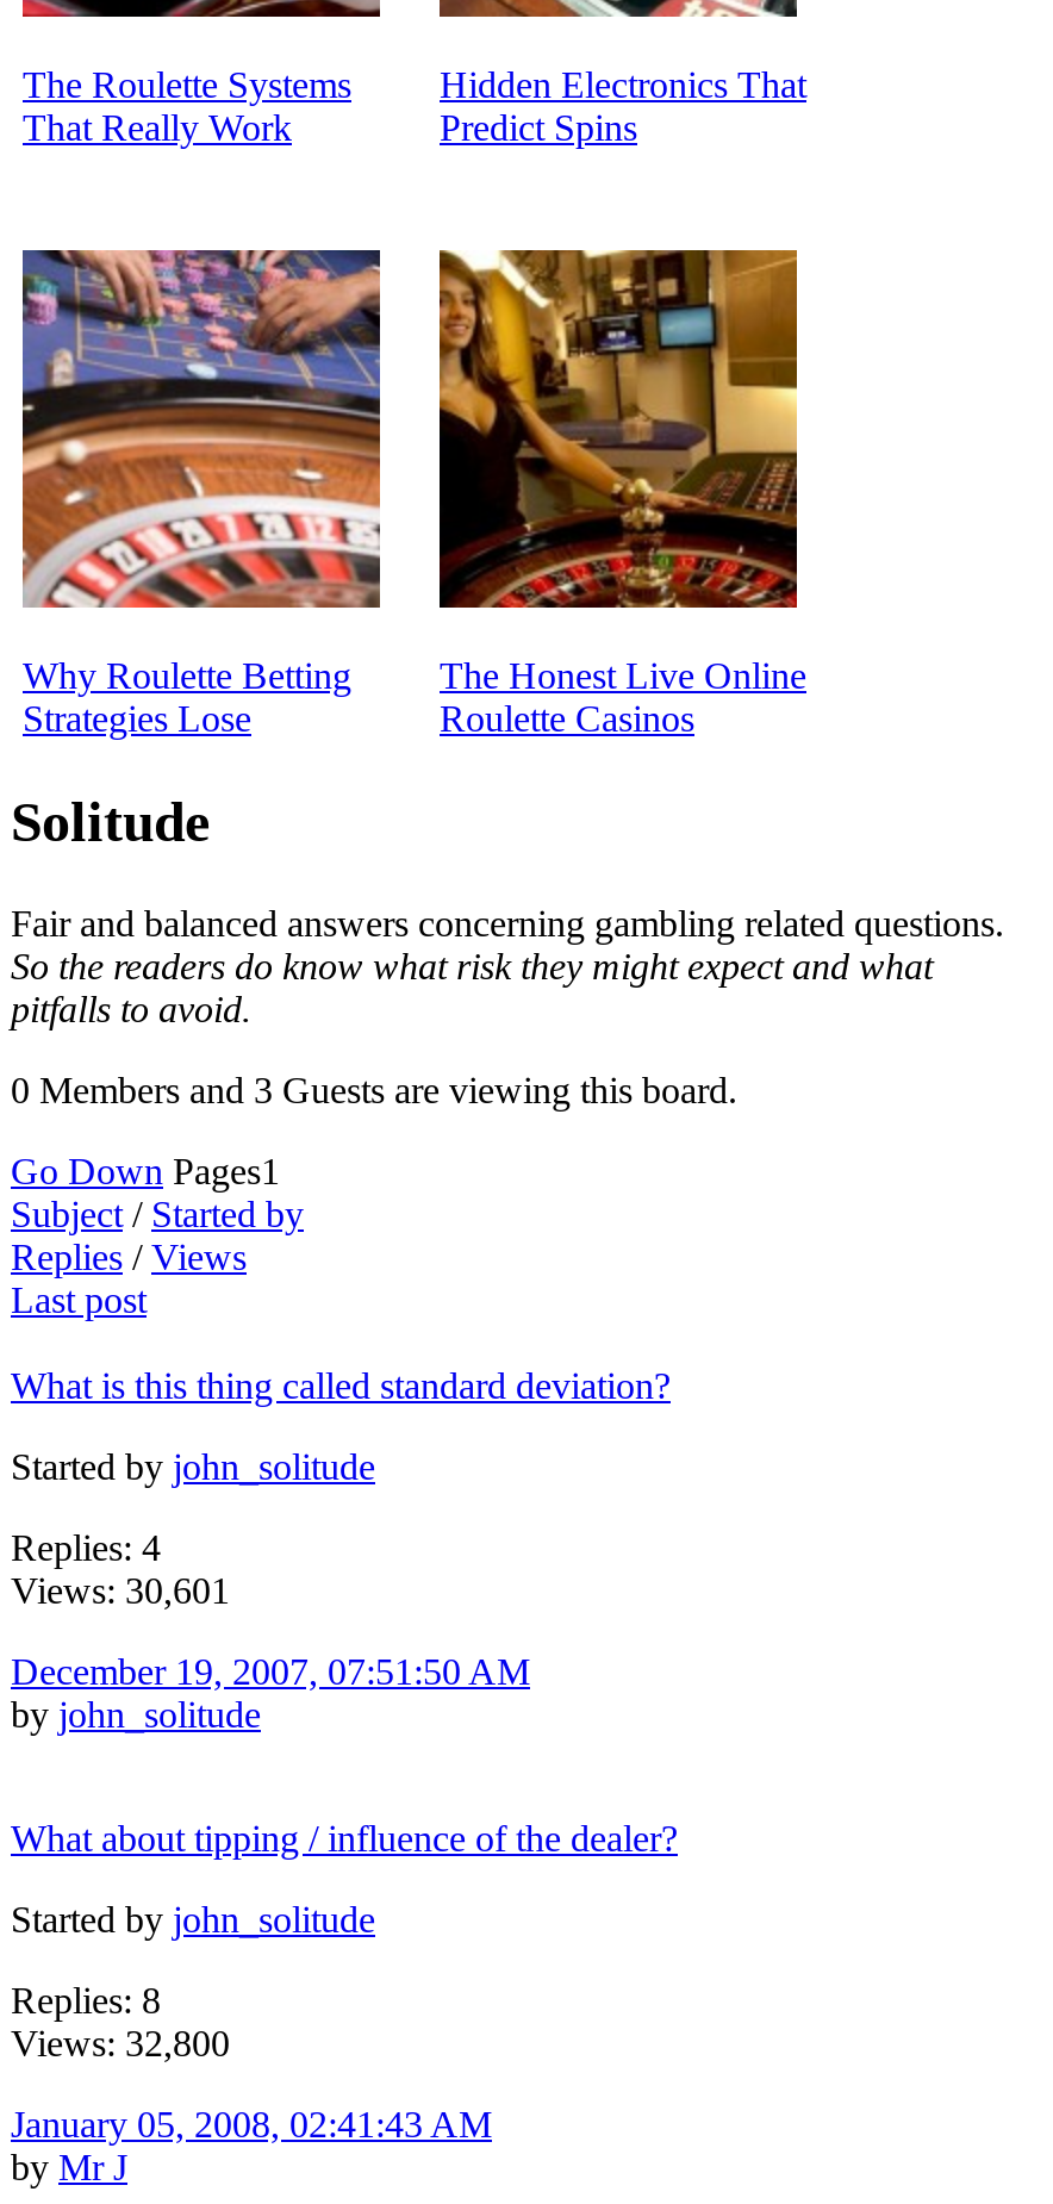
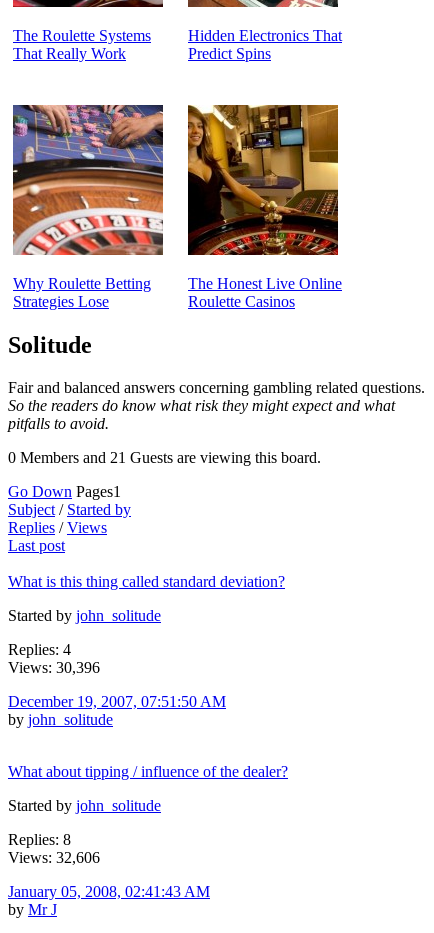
[11,1069,737,1109] 0 Members and 3 Guests are viewing this board. -> [8,449,321,466] 0 Members and 21 Guests are viewing this board.
[11,1569,230,1610] Views: 30,601 -> [8,659,100,676] Views: 30,396
[11,2022,230,2062] Views: 32,800 -> [8,849,100,866] Views: 32,606

